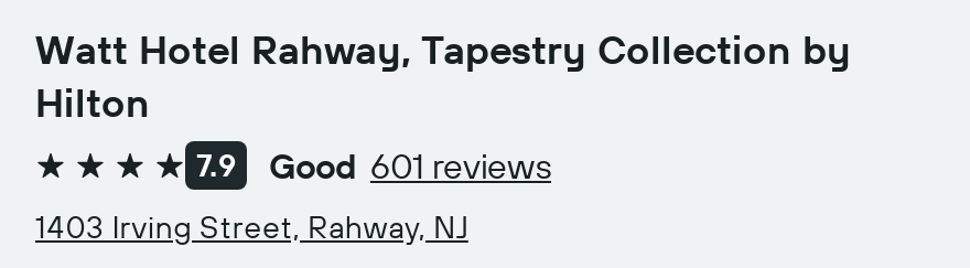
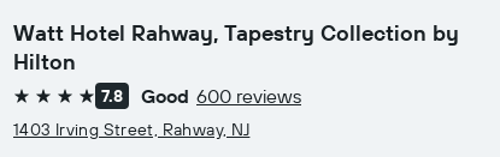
[196,146,236,185] 7.9 -> [101,85,123,107] 7.8
[269,143,551,187] Good 601 reviews -> [141,84,301,108] Good 600 reviews

